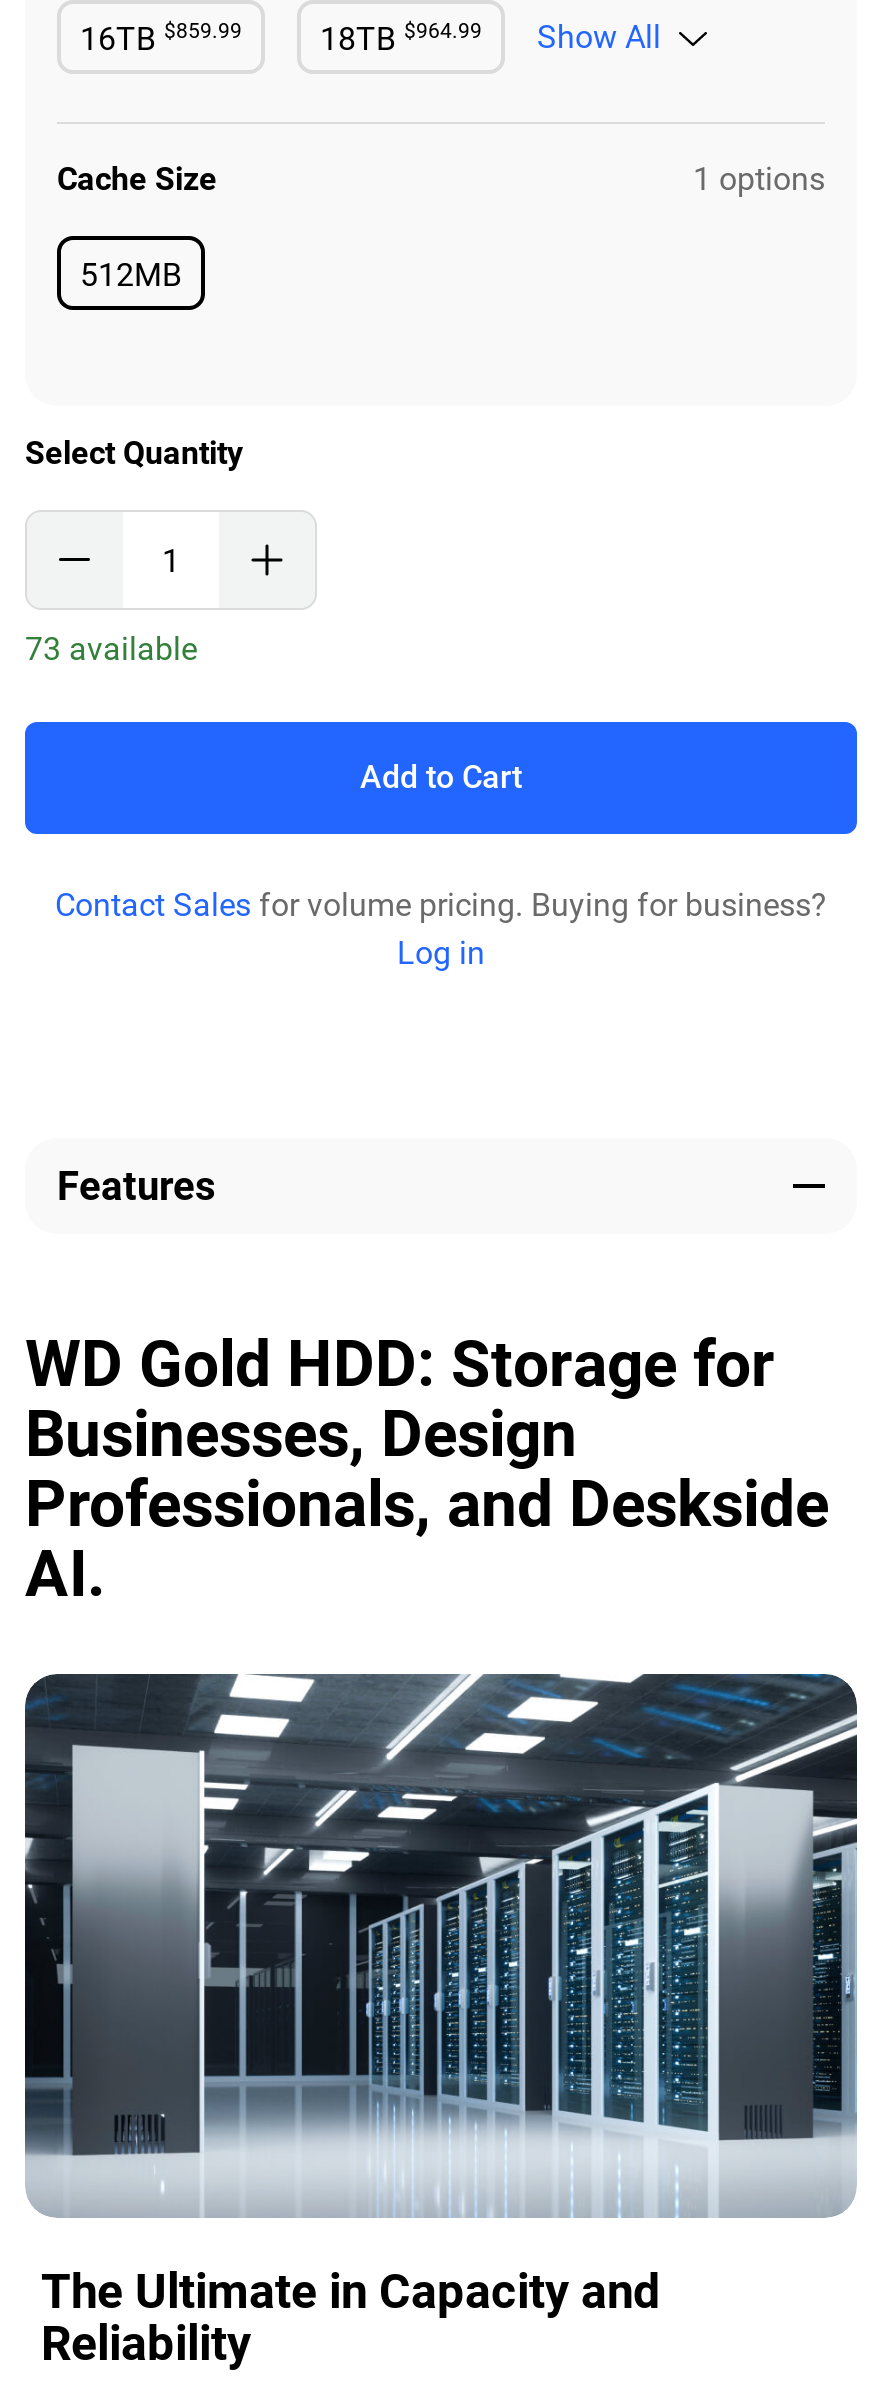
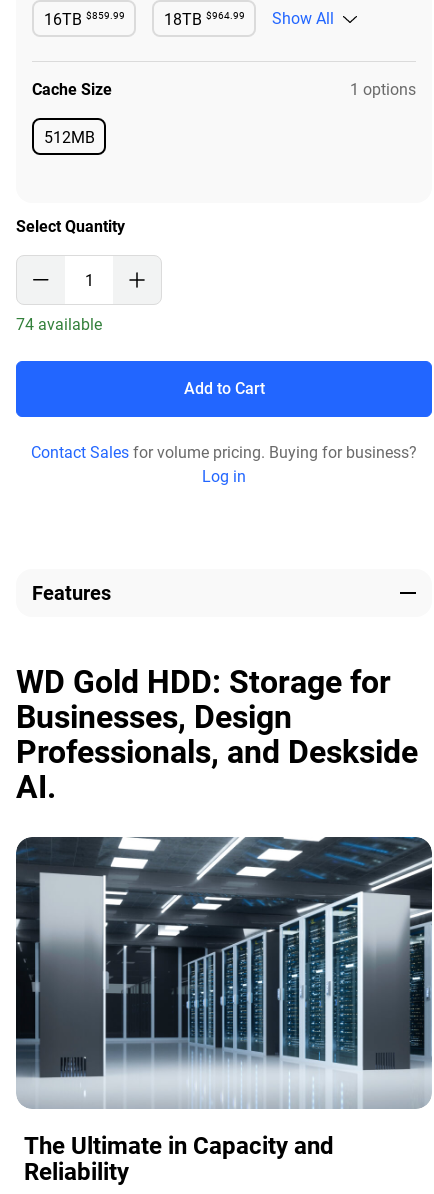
[25,631,197,669] 73 available -> [16,315,102,334] 74 available

